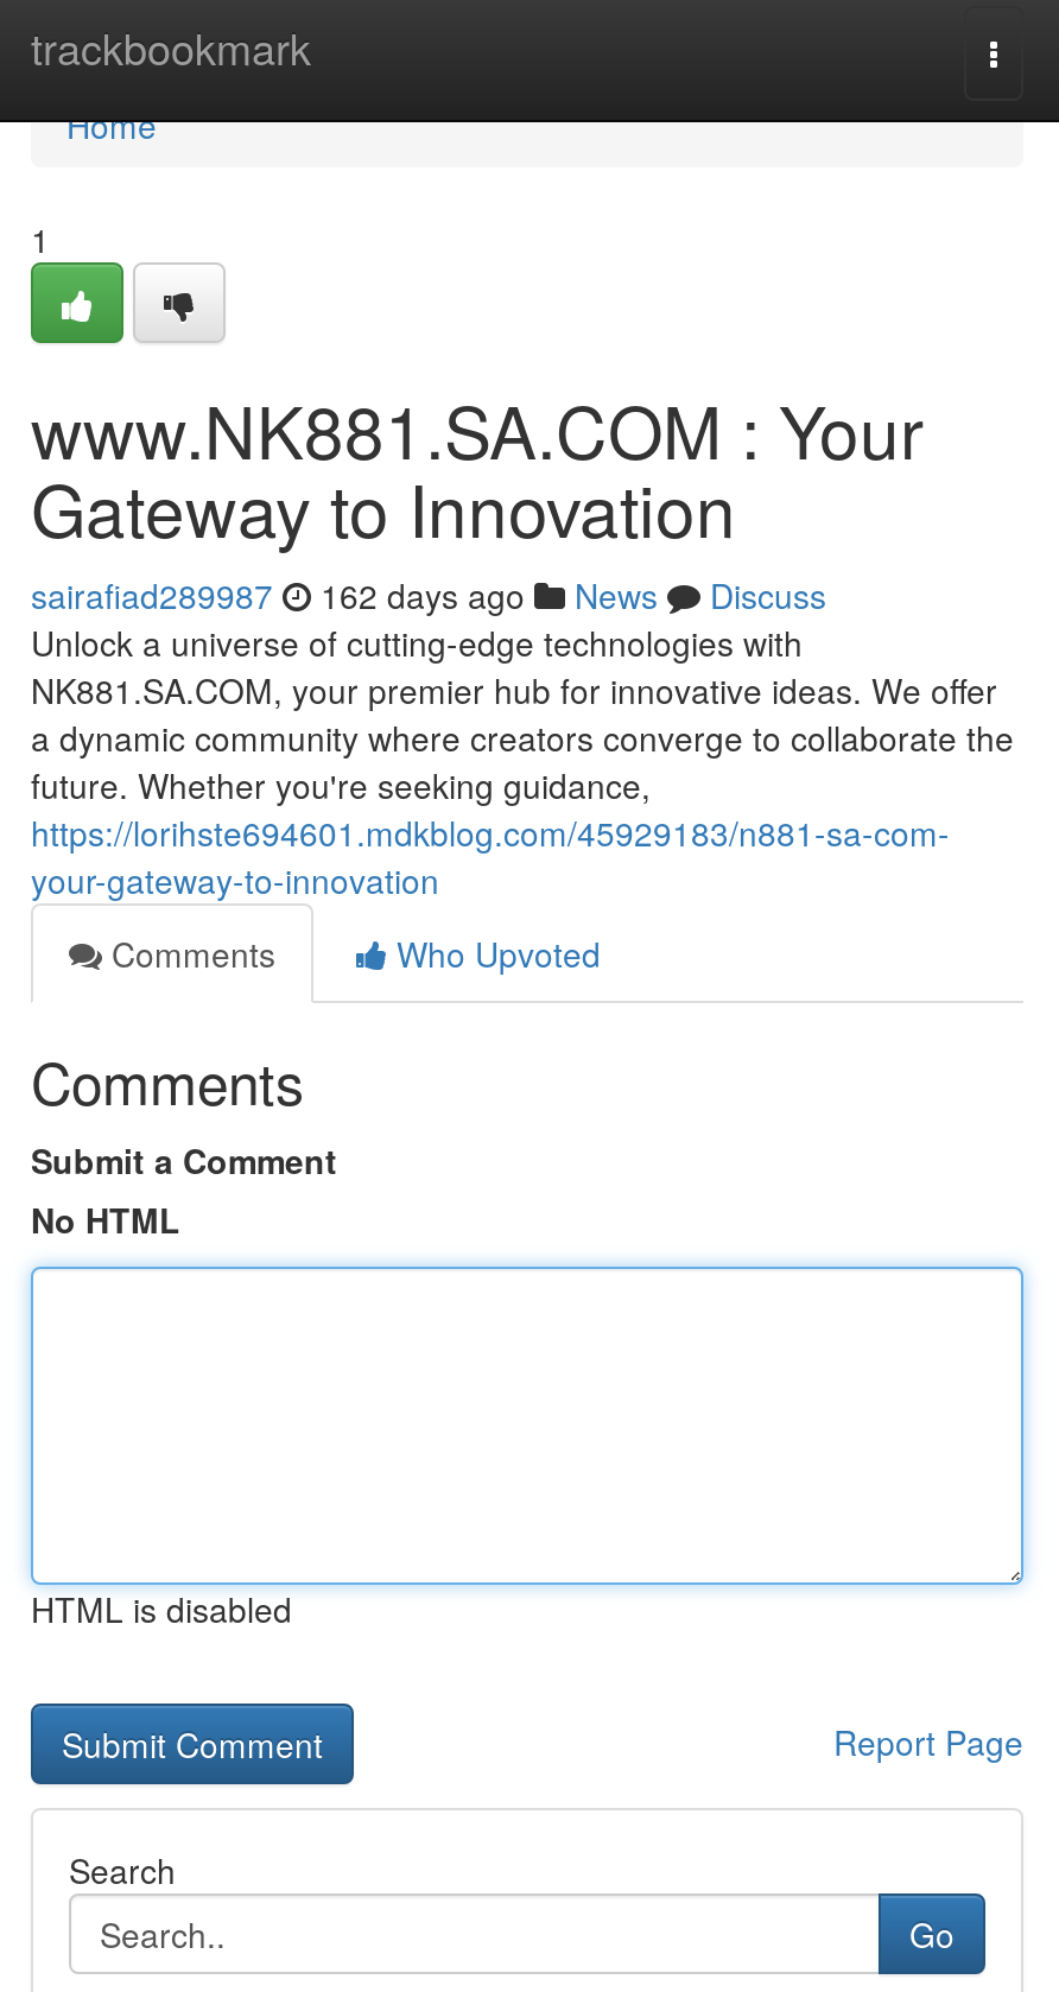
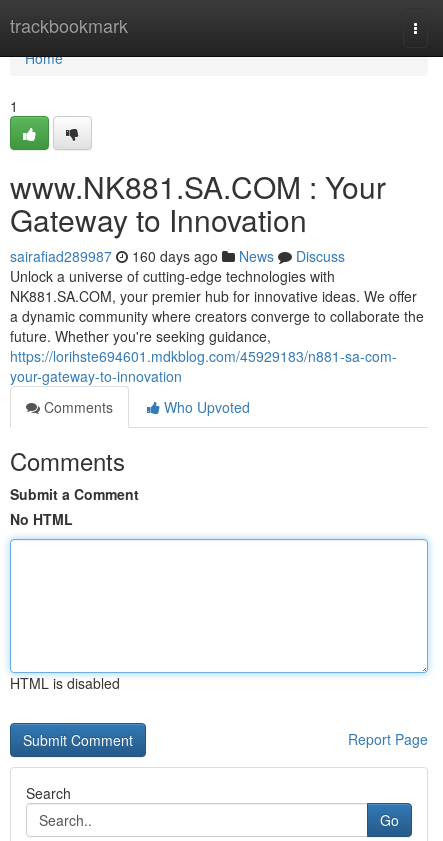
[31,571,826,618] sairafiad289987 162 days ago News Discuss -> [10,246,345,266] sairafiad289987 160 days ago News Discuss

